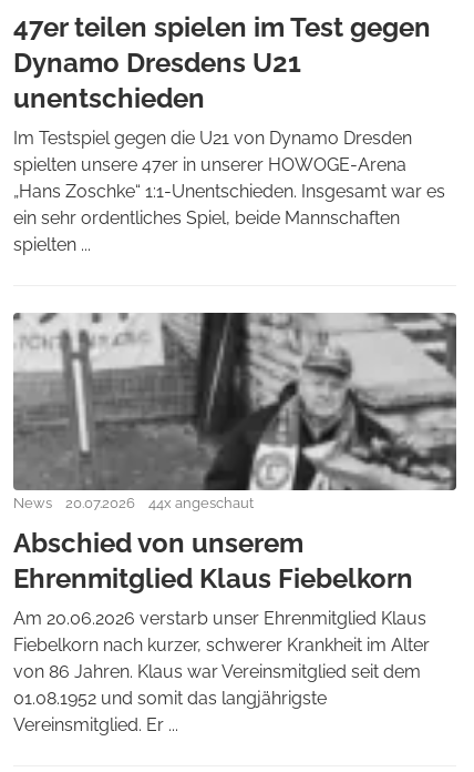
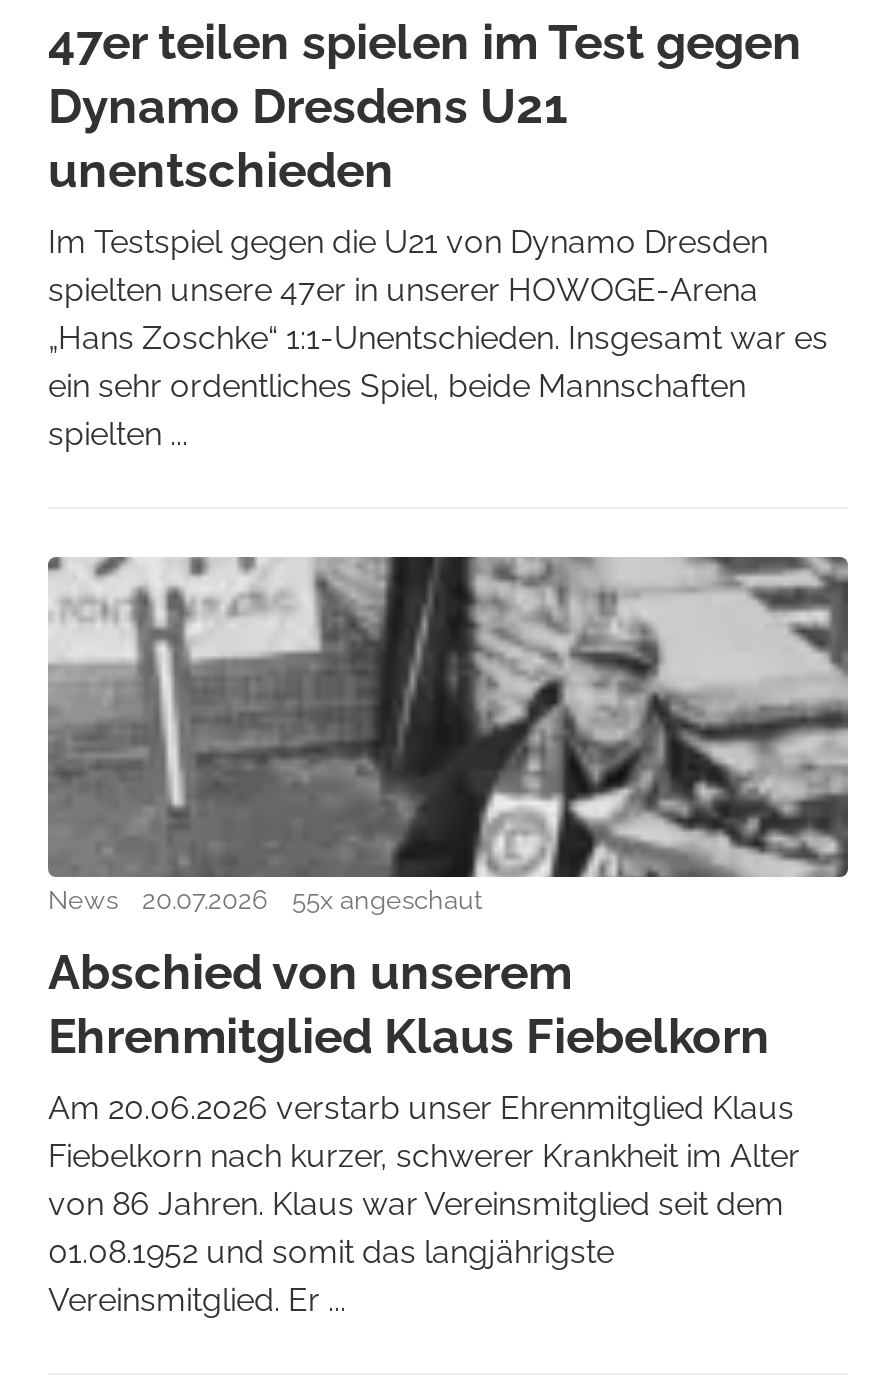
[13,495,254,511] News 20.07.2026 44x angeschaut -> [48,885,482,915] News 20.07.2026 55x angeschaut

